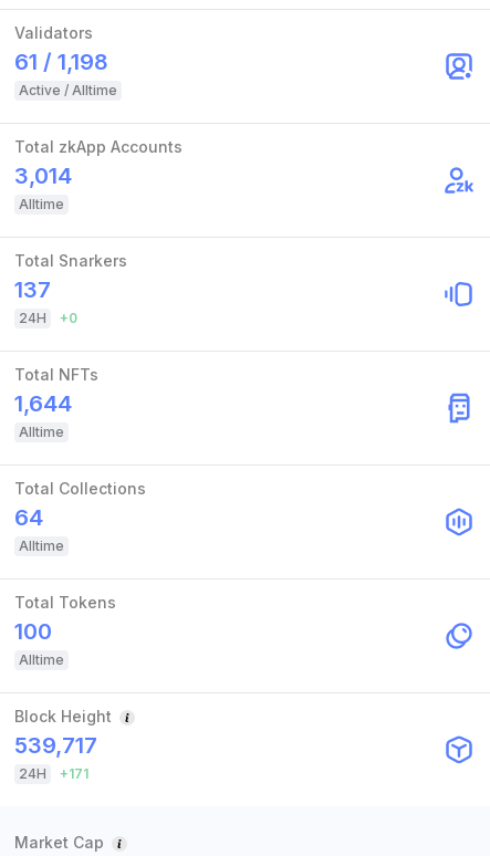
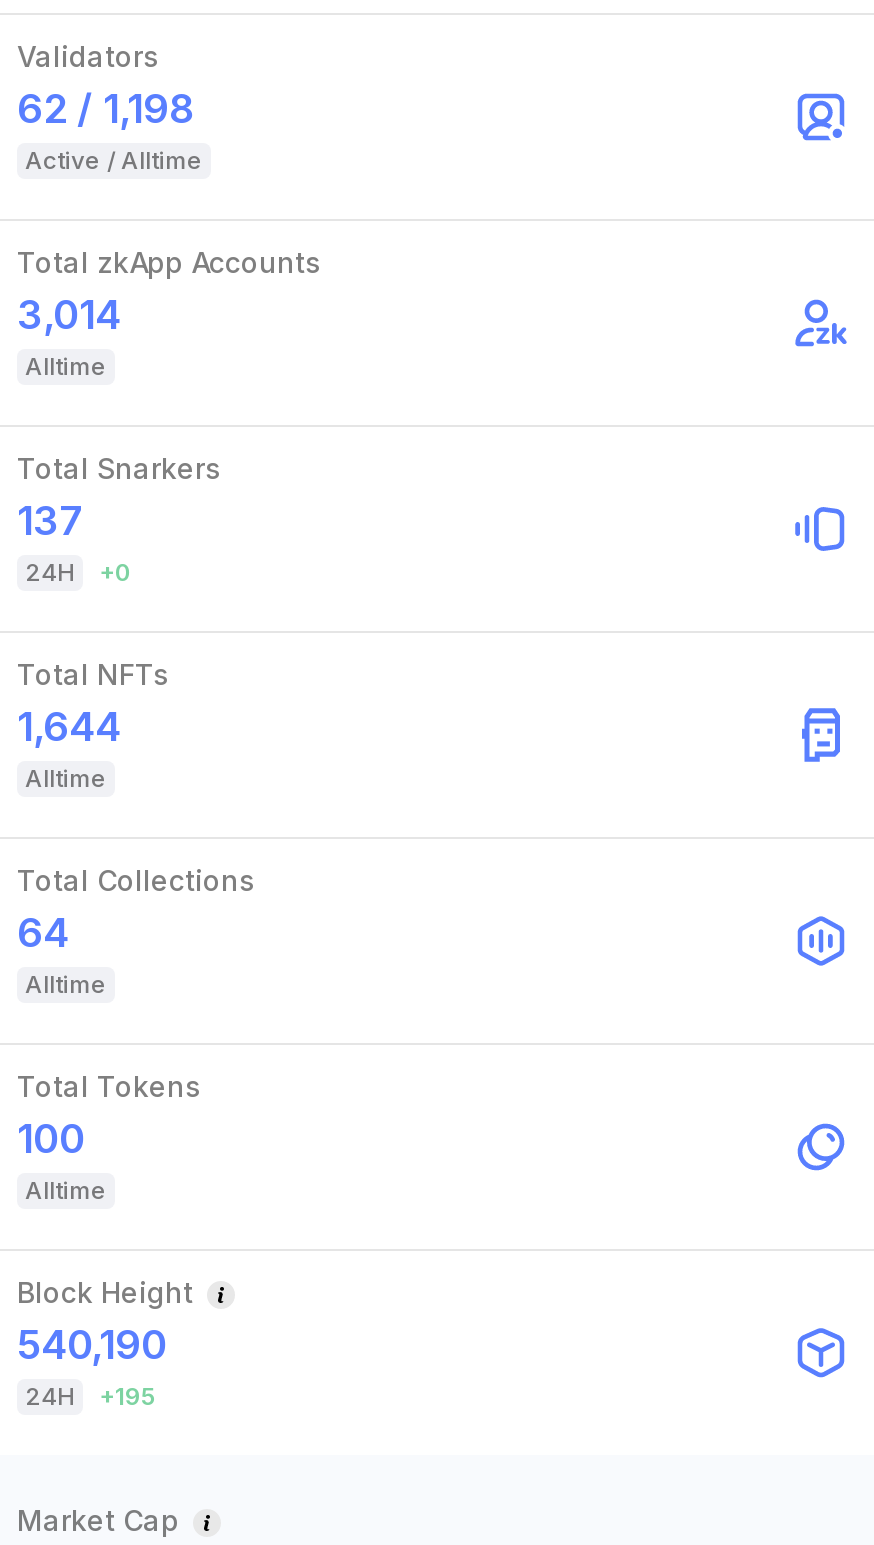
[14,49,108,75] 61 / 1,198 -> [17,85,195,133] 62 / 1,198
[14,732,97,759] 539,717 -> [17,1321,167,1369] 540,190
[19,765,88,782] 24H +171 -> [25,1381,155,1411] 24H +195

